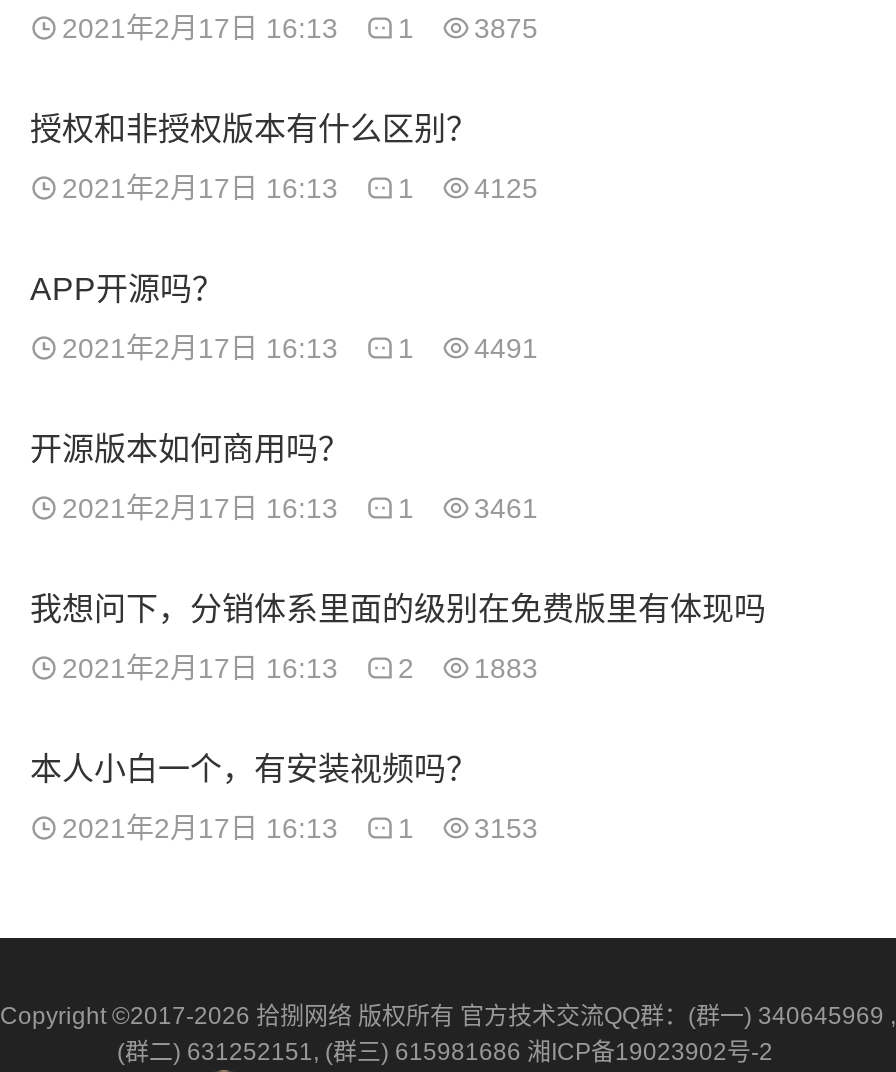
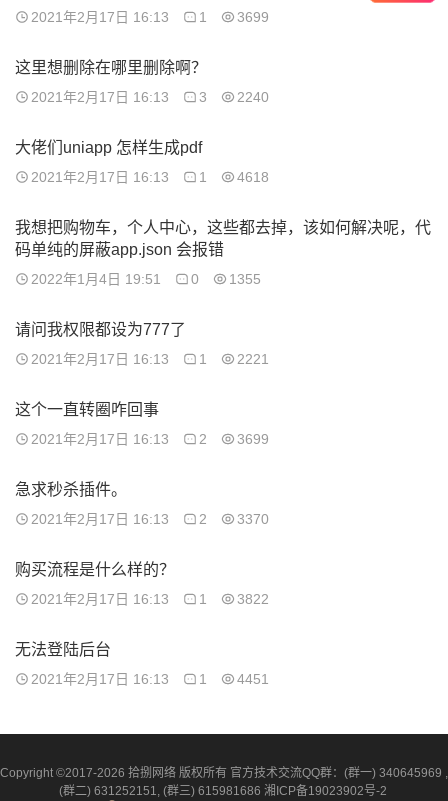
[30,12,538,146] 3875 | 授权和非授权版本有什么区别？ -> [15,9,269,156] 3699 | 这里想删除在哪里删除啊？ | 2021年2月17日 16:13 | 3 | 2240 | 大佬们uniapp 怎样生成pdf
[30,172,538,306] 4125 | APP开源吗？ -> [15,169,431,338] 4618 | 我想把购物车，个人中心，这些都去掉，该如何解决呢，代 | 码单纯的屏蔽app.json 会报错 | 2022年1月4日 19:51 | 0 | 1355 | 请问我权限都设为777了
[30,332,766,626] 4491 | 开源版本如何商用吗？ | 2021年2月17日 16:13 | 1 | 3461 | 我想问下，分销体系里面的级别在免费版里有体现吗 -> [15,351,269,418] 2221 | 这个一直转圈咋回事
[30,652,538,786] 1883 | 本人小白一个，有安装视频吗？ -> [15,431,269,578] 3699 | 急求秒杀插件。 | 2021年2月17日 16:13 | 2 | 3370 | 购买流程是什么样的？
[474,812,538,844] 3153 -> [15,591,269,687] 3822 | 无法登陆后台 | 2021年2月17日 16:13 | 1 | 4451

